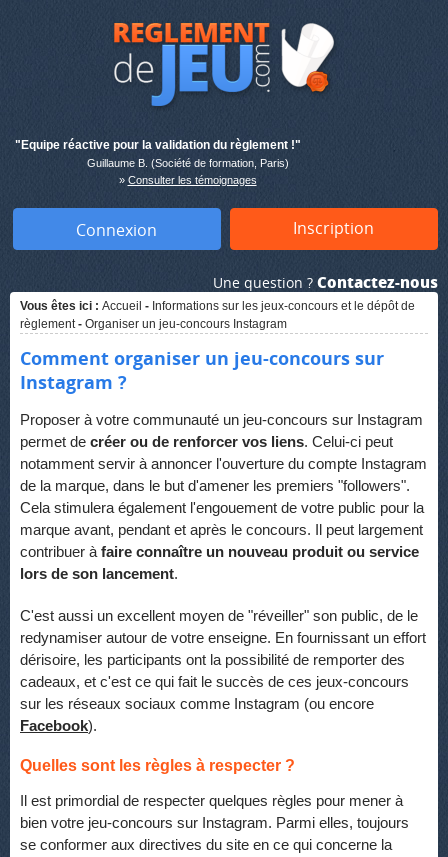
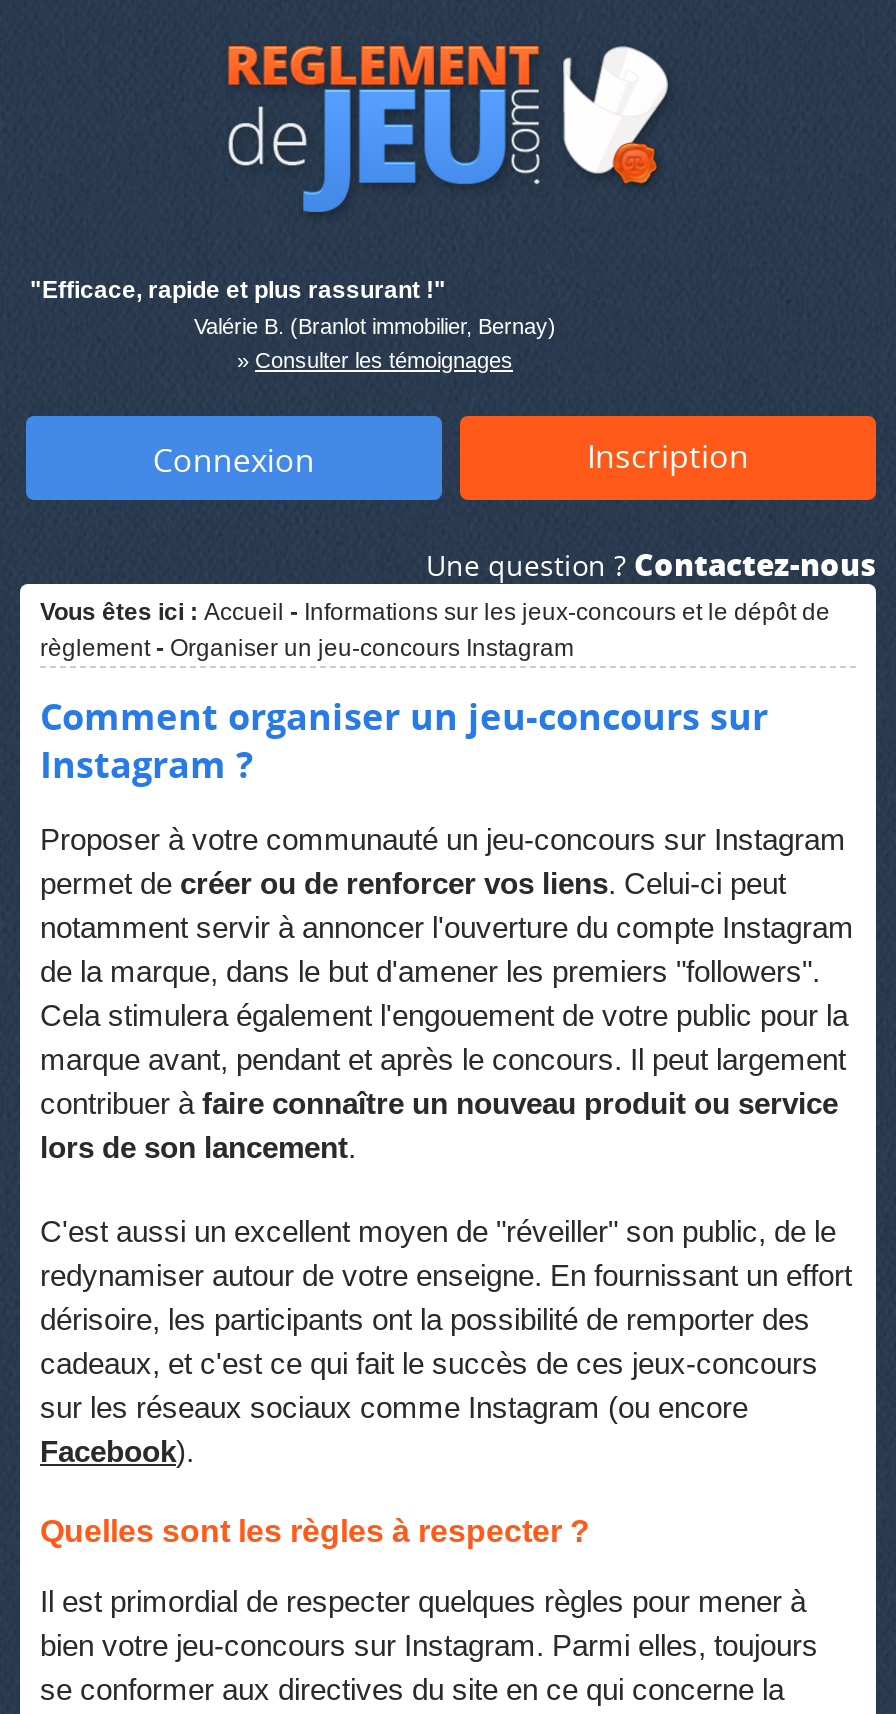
[15,138,301,169] "Equipe réactive pour la validation du règlement !" | Guillaume B. (Société de formation, Paris) -> [30,276,556,338] "Efficace, rapide et plus rassurant !" | Valérie B. (Branlot immobilier, Bernay)

